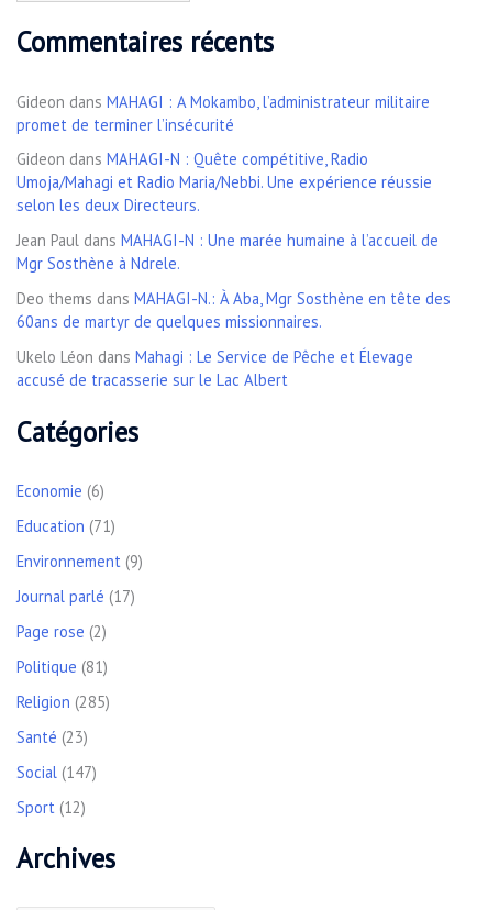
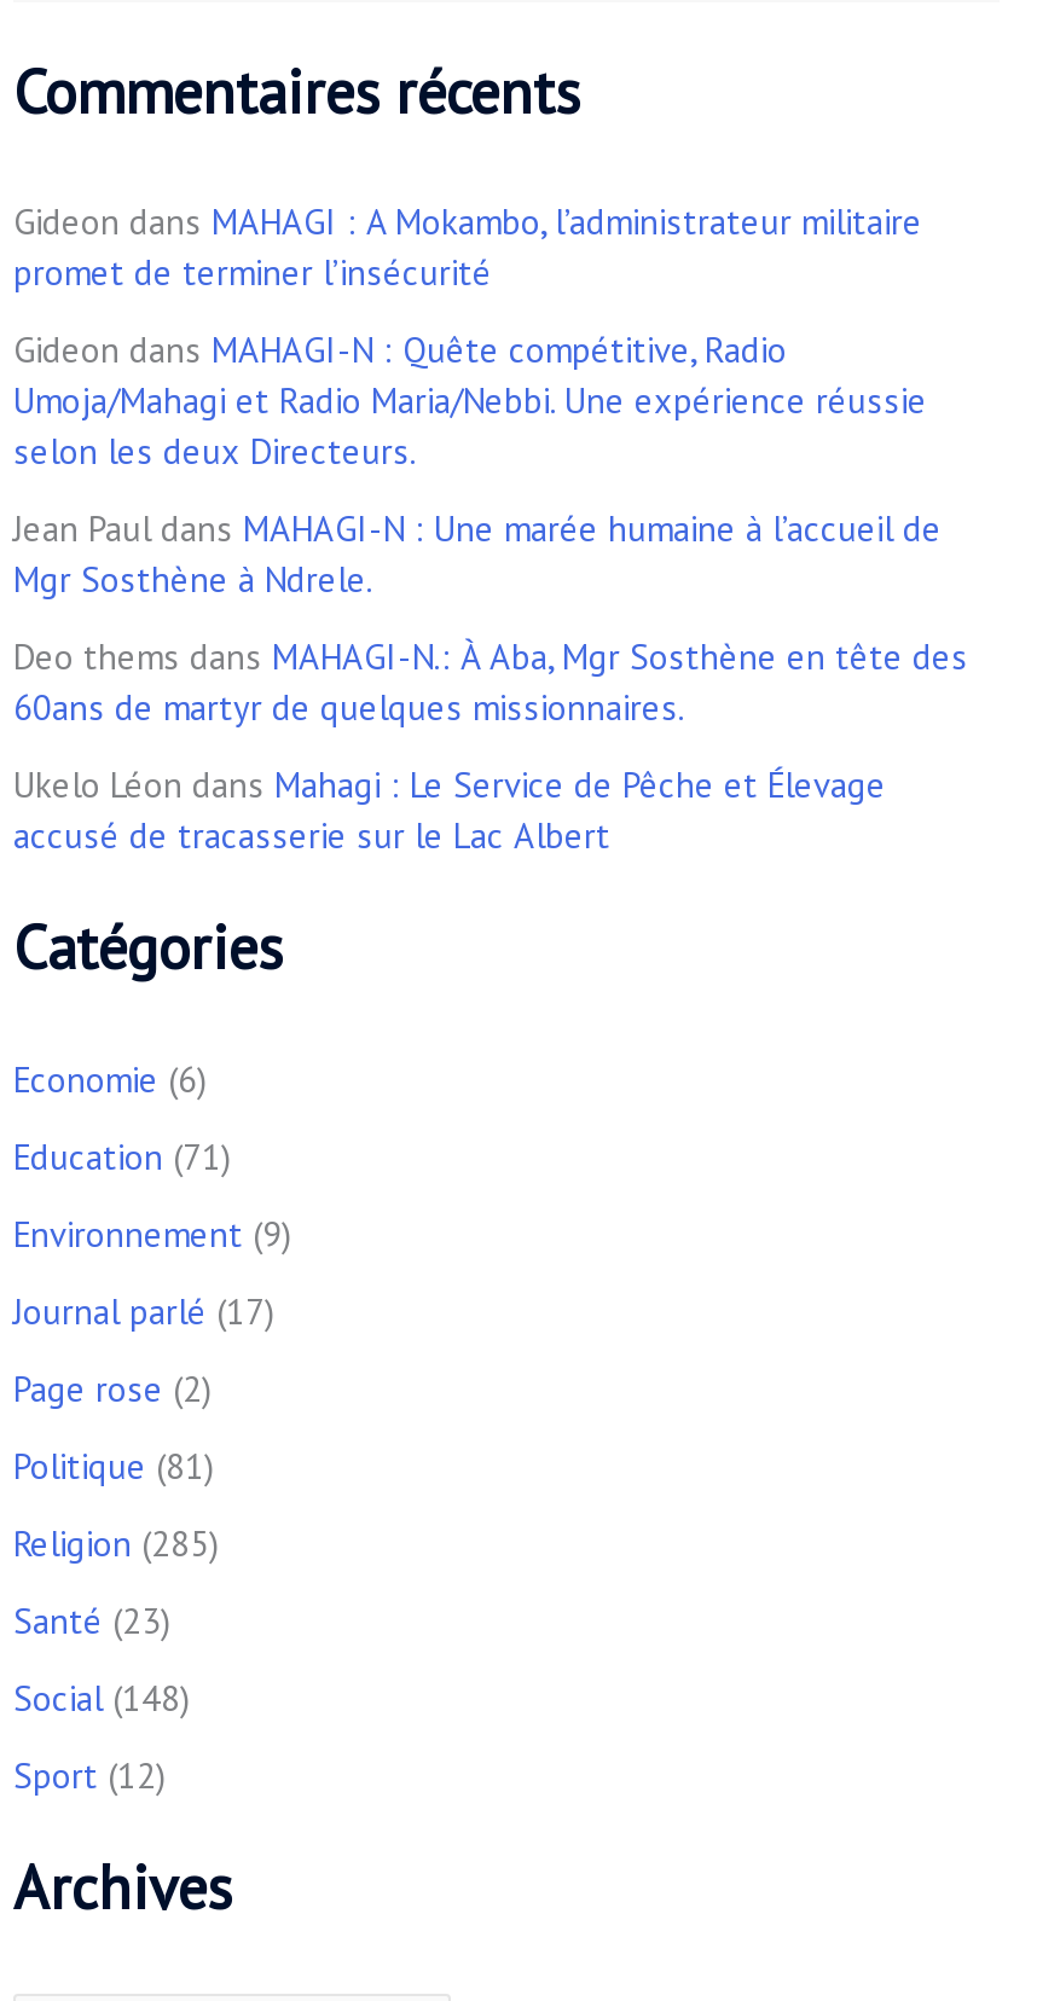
[16,761,97,782] Social (147) -> [13,1674,190,1720] Social (148)

